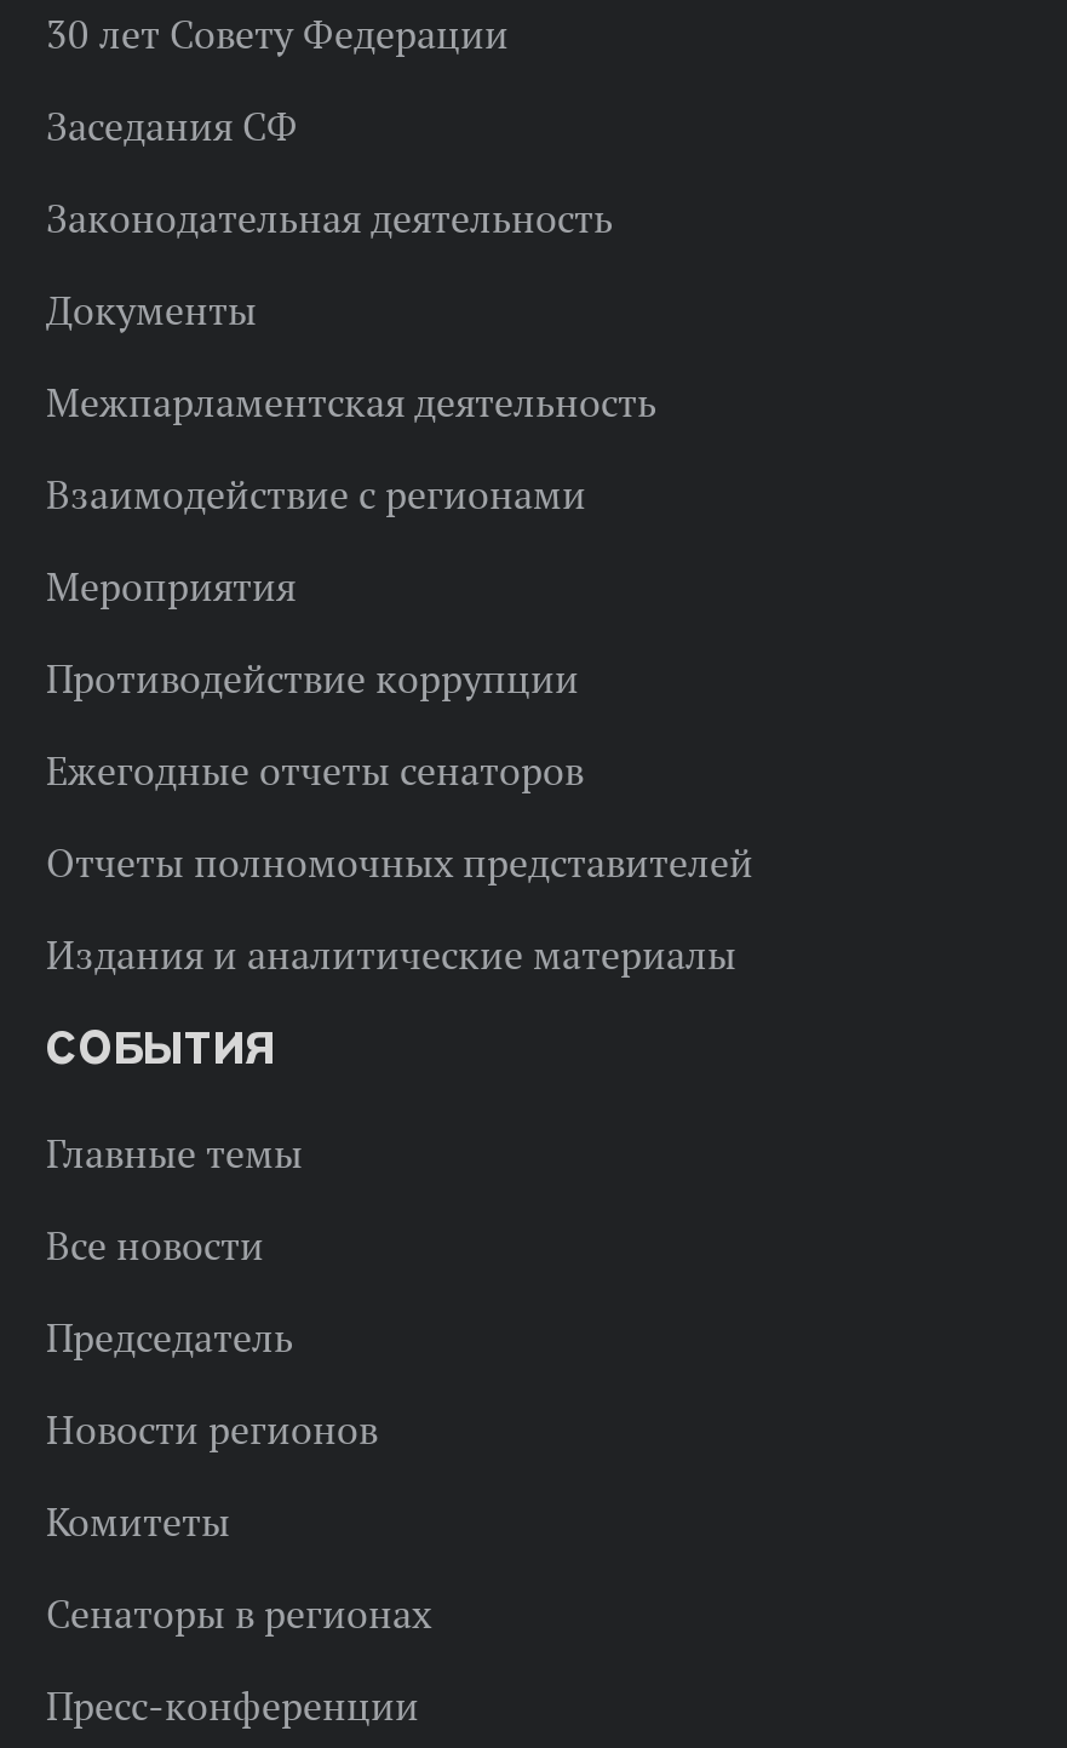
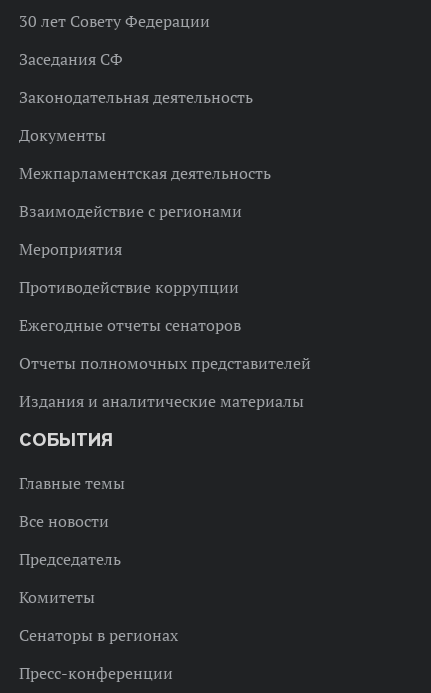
[46,1406,378,1454] Новости регионов -> none

